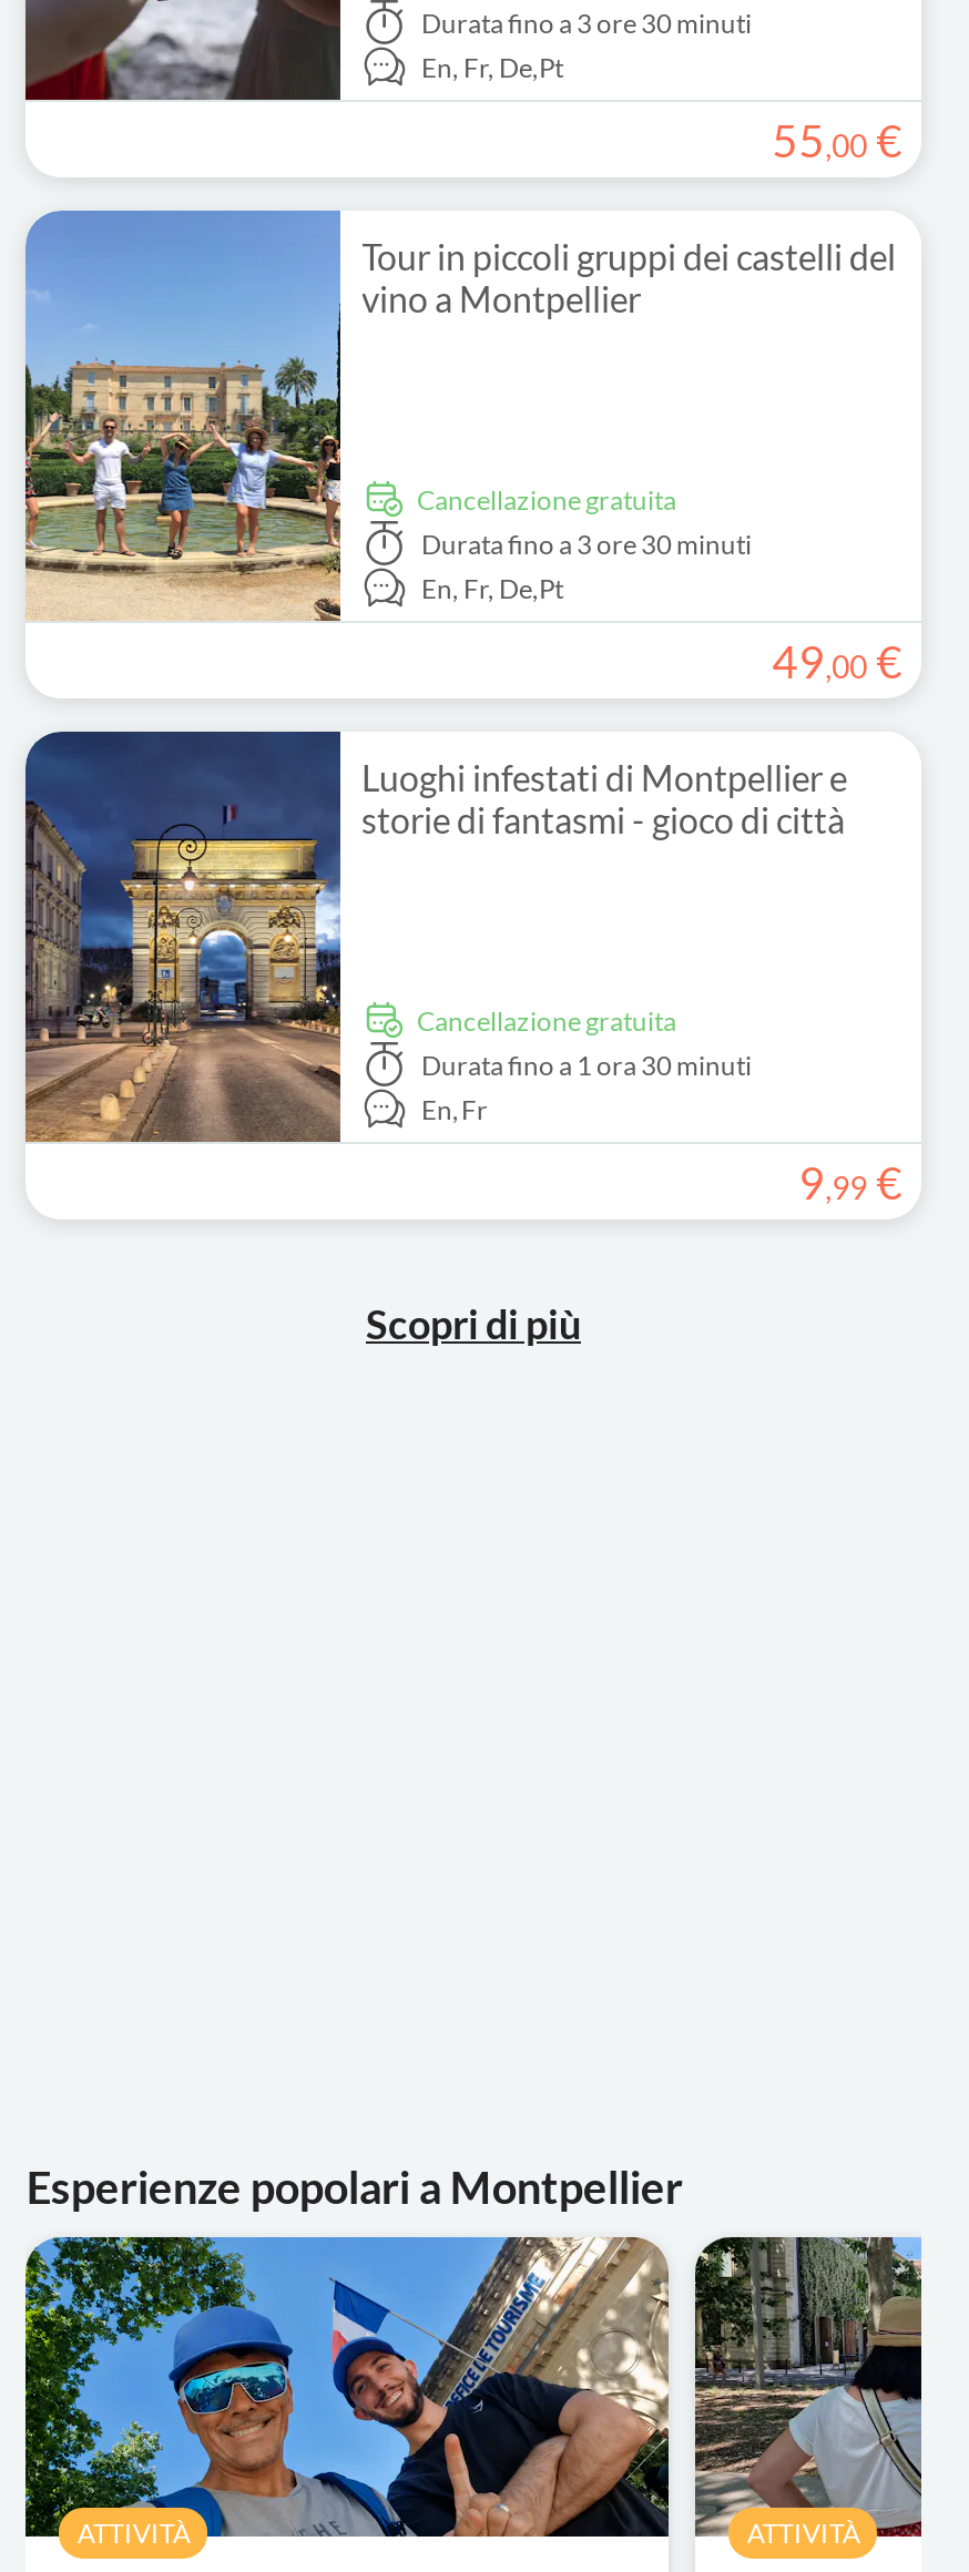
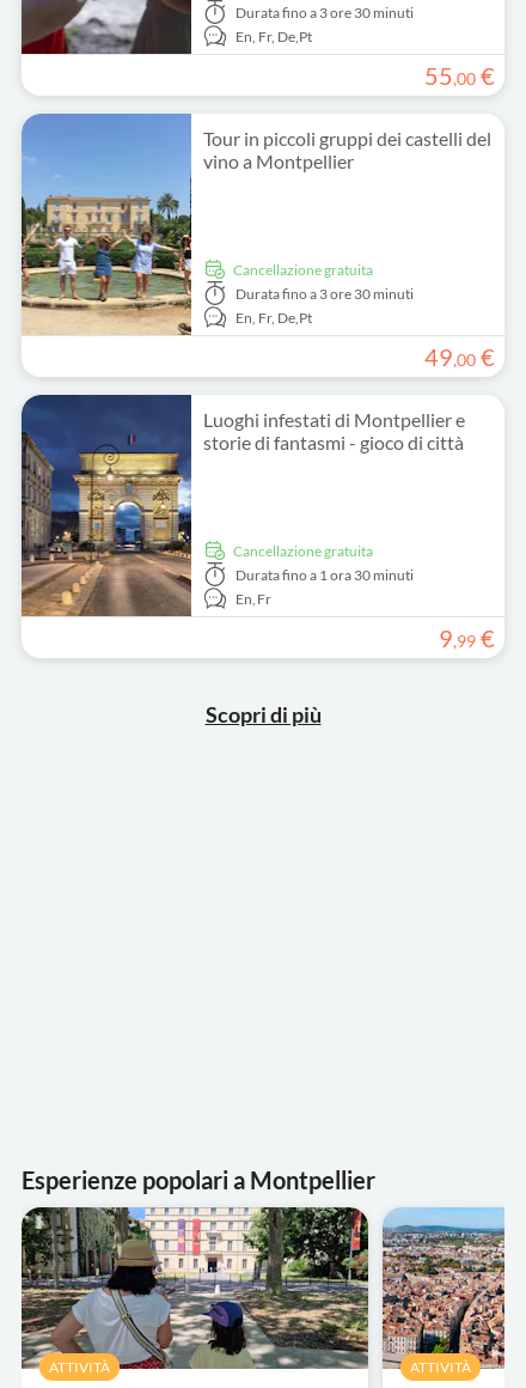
[23,2235,671,2539] [image] -> [20,1206,369,1370] [image]
[693,2235,924,2537] [image] -> [381,1207,506,1369] [image]

